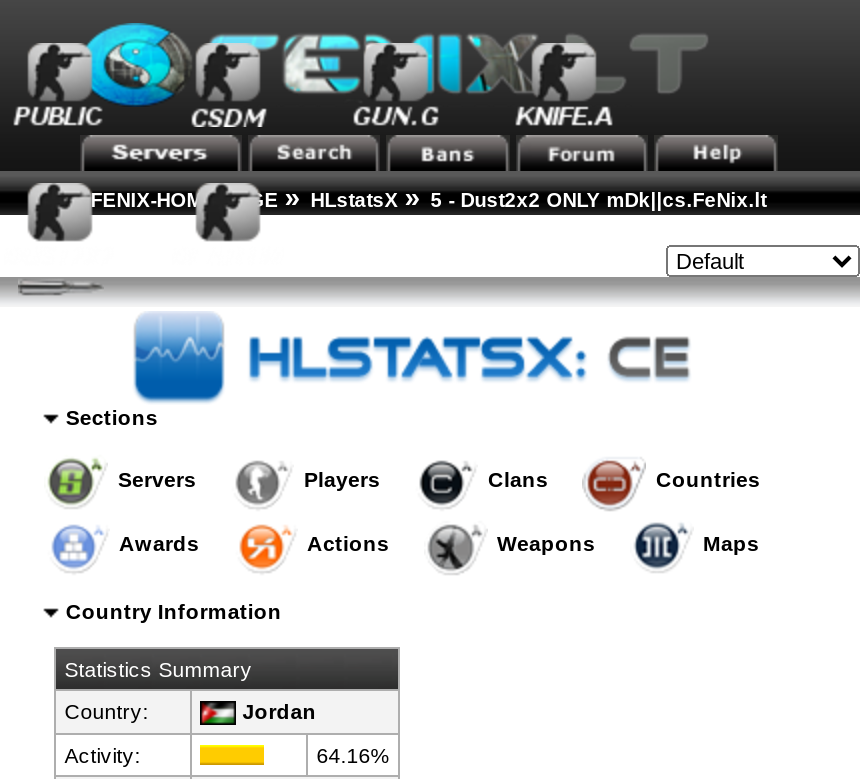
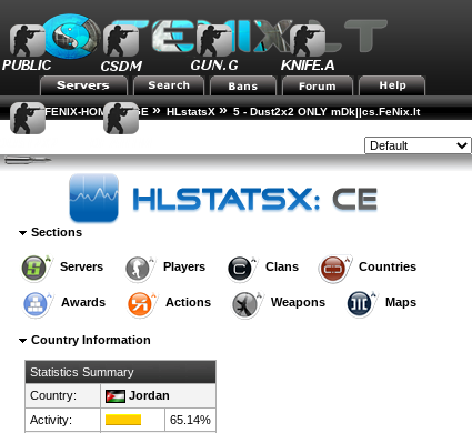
[316,742,390,766] 64.16% -> [170,413,211,426] 65.14%

